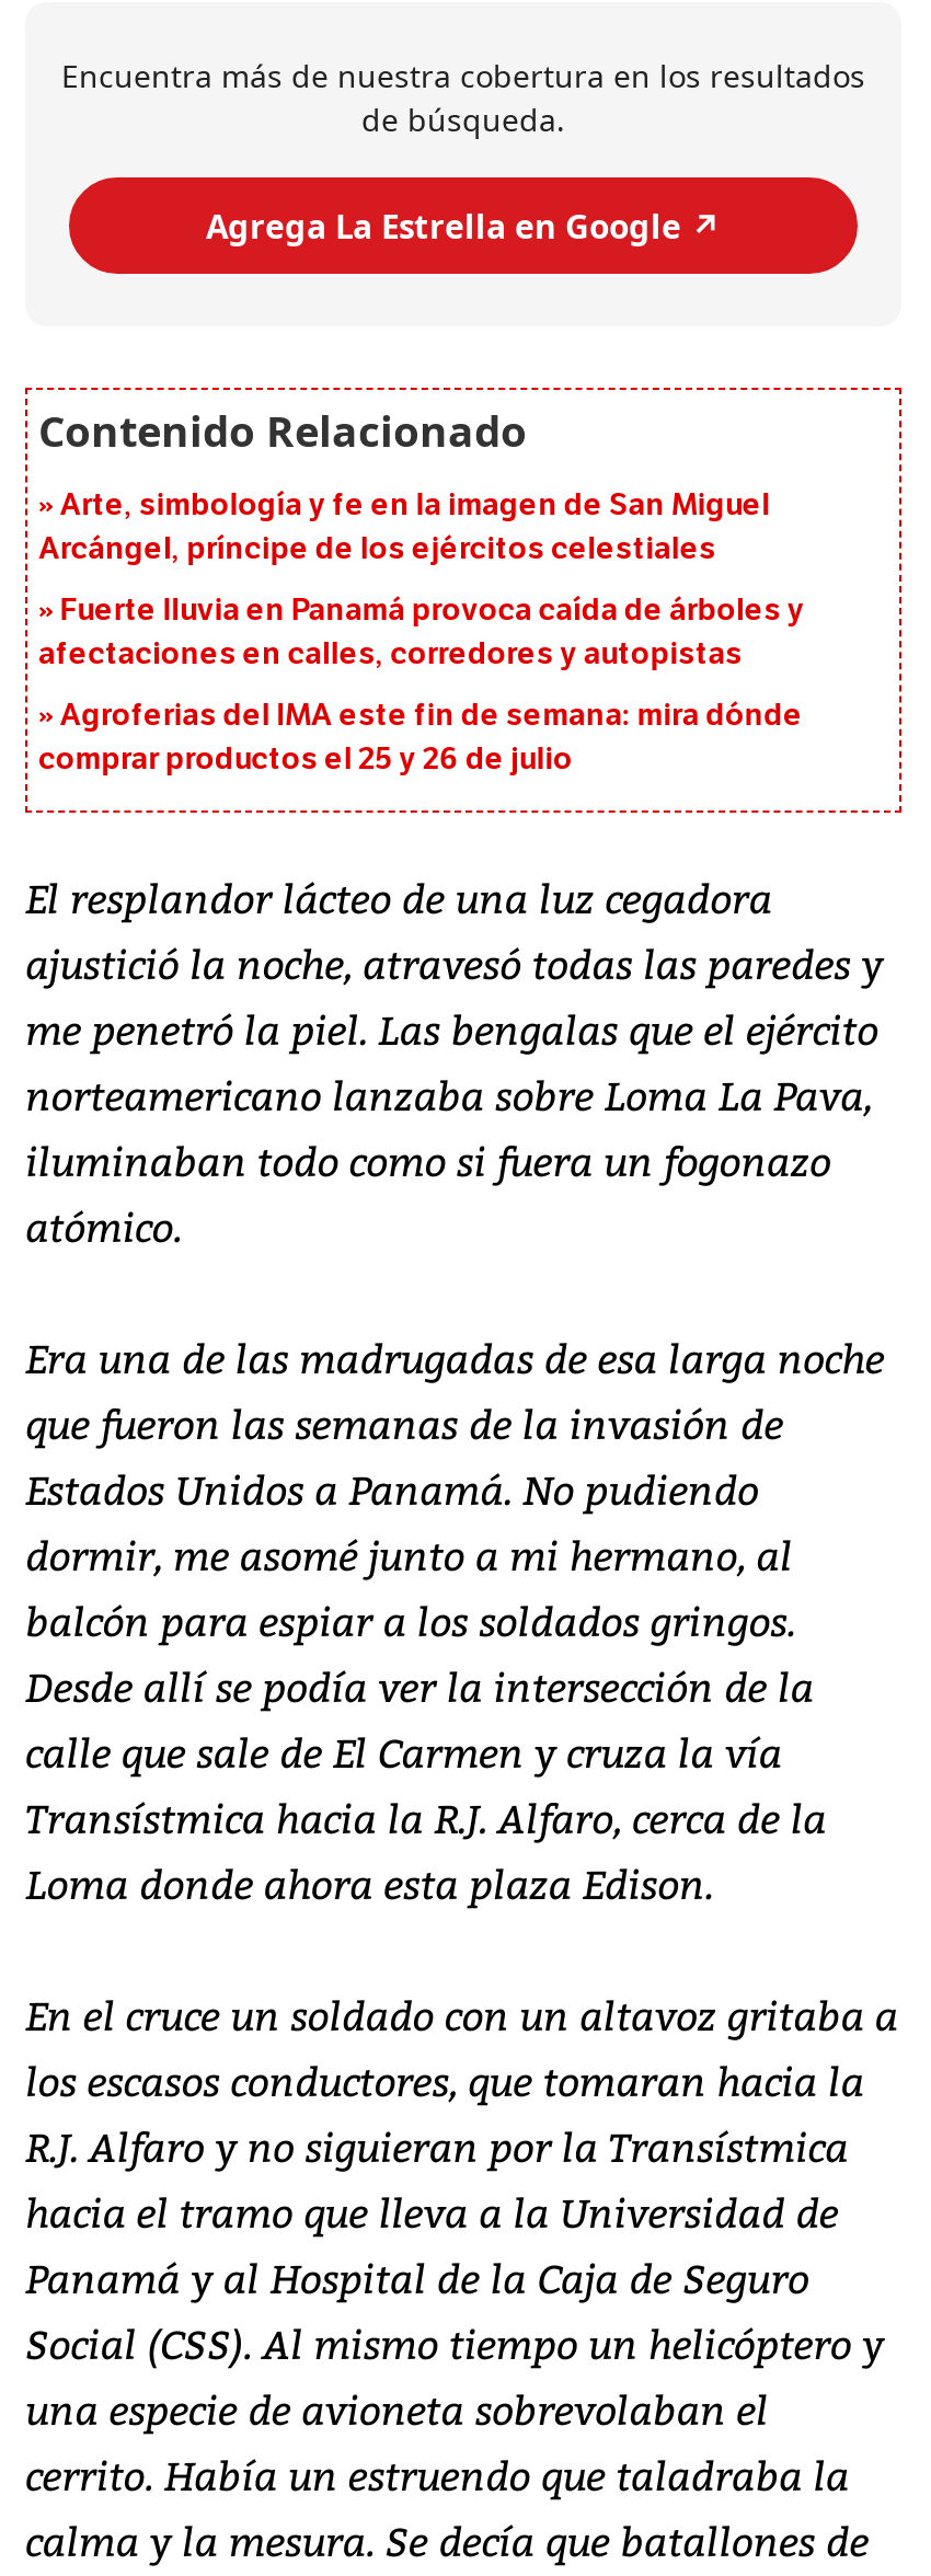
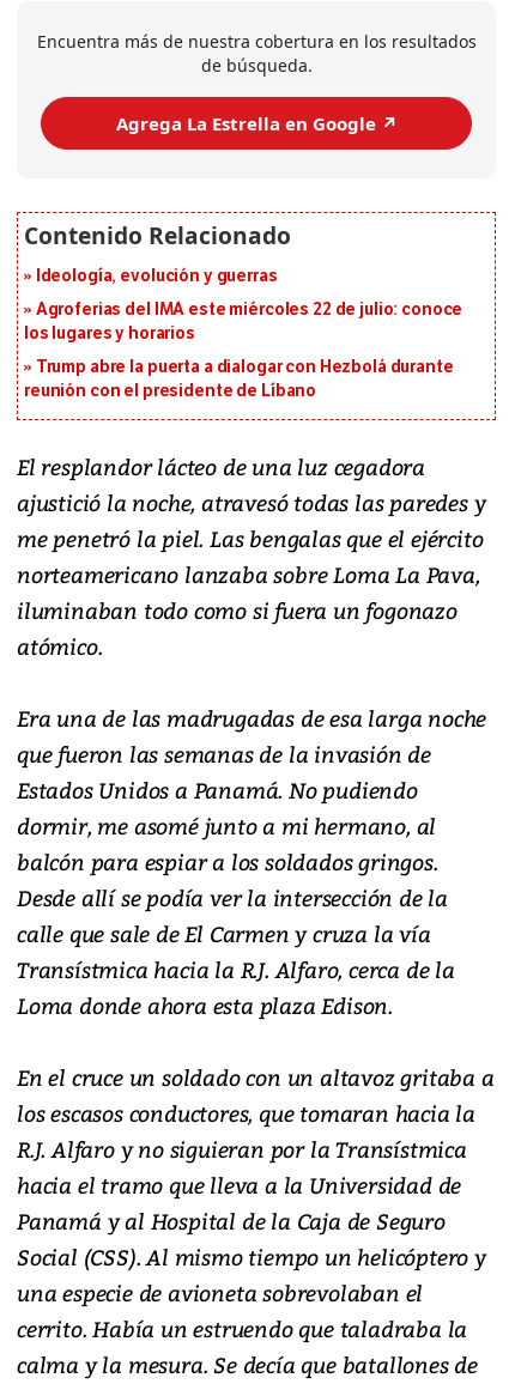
[38,487,770,568] Arte, simbología y fe en la imagen de San Miguel | Arcángel, príncipe de los ejércitos celestiales -> [36,266,277,287] Ideología, evolución y guerras
[38,593,805,674] Fuerte lluvia en Panamá provoca caída de árboles y | afectaciones en calles, corredores y autopistas -> [24,300,463,344] Agroferias del IMA este miércoles 22 de julio: conoce | los lugares y horarios
[38,698,803,779] Agroferias del IMA este fin de semana: mira dónde | comprar productos el 25 y 26 de julio -> [24,357,453,402] Trump abre la puerta a dialogar con Hezbolá durante | reunión con el presidente de Líbano

